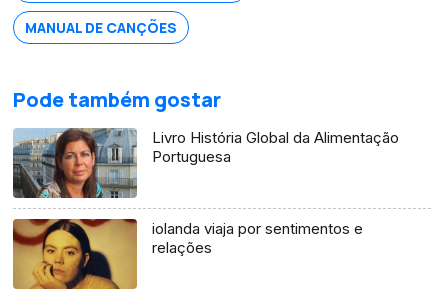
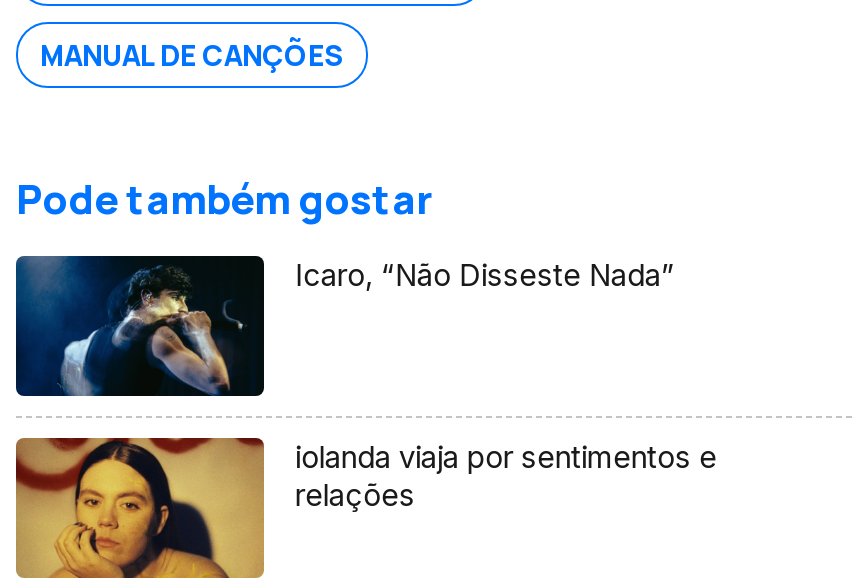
[12,127,399,199] [image] | Livro História Global da Alimentação | Portuguesa -> [16,254,675,398] [image] | Icaro, “Não Disseste Nada”

